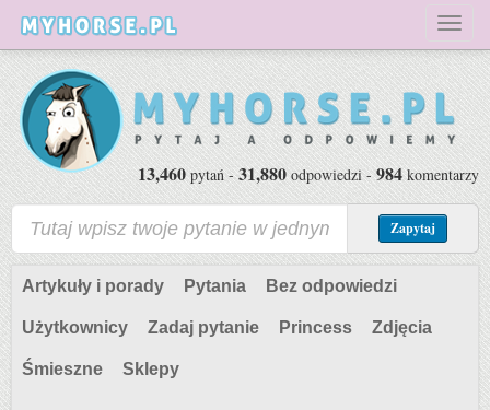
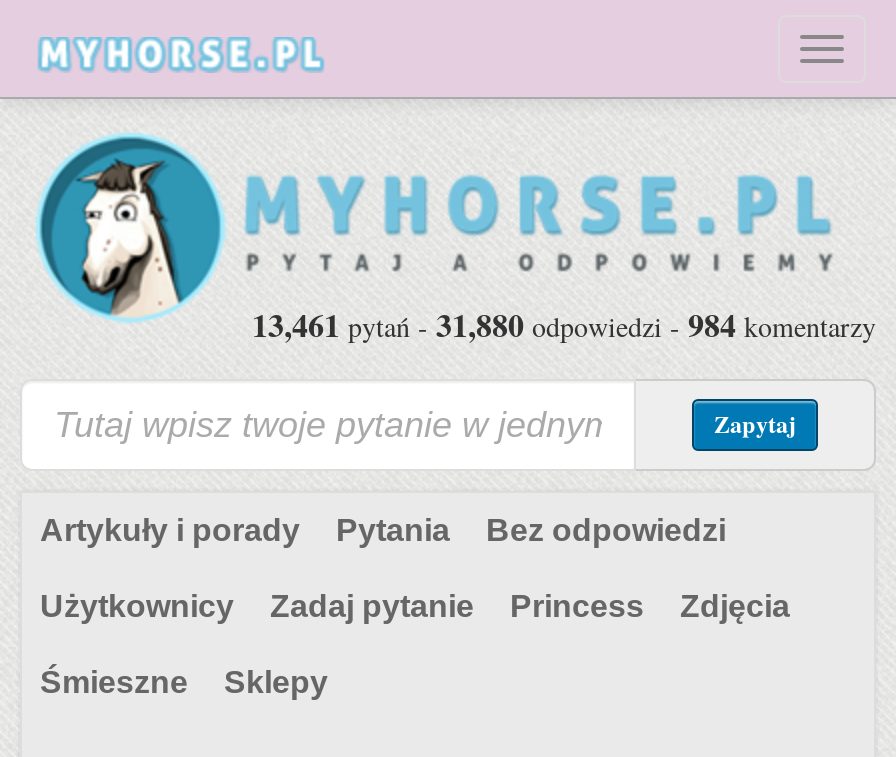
[138,161,479,186] 13,460 pytań - 31,880 odpowiedzi - 984 komentarzy -> [252,301,876,347] 13,461 pytań - 31,880 odpowiedzi - 984 komentarzy

